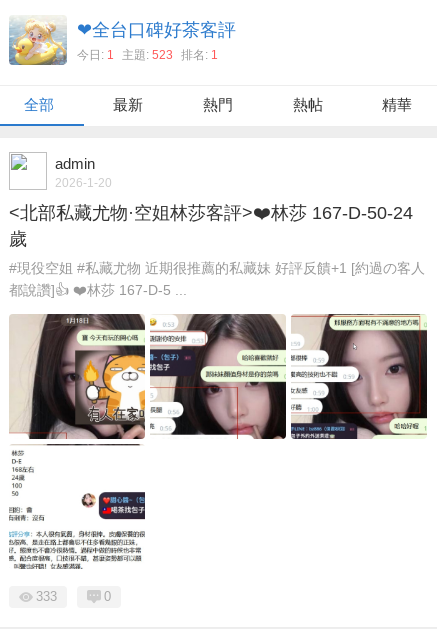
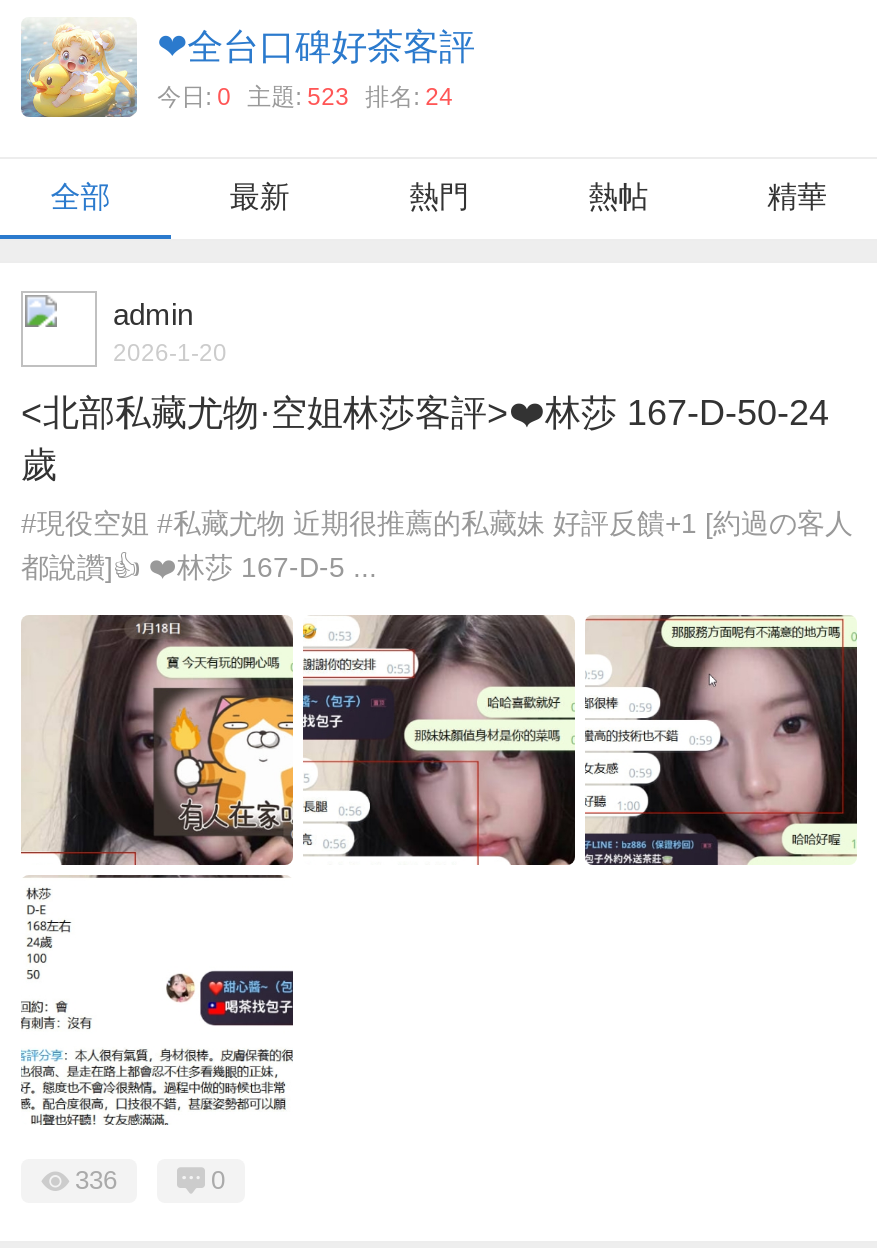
[77,48,218,62] 今日: 1 主題: 523 排名: 1 -> [157,83,453,111] 今日: 0 主題: 523 排名: 24
[36,589,57,604] 333 -> [75,1165,117,1195] 336

